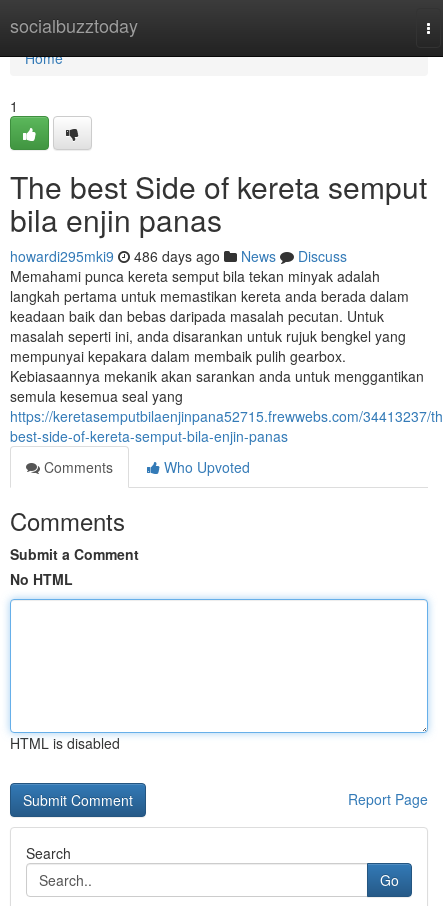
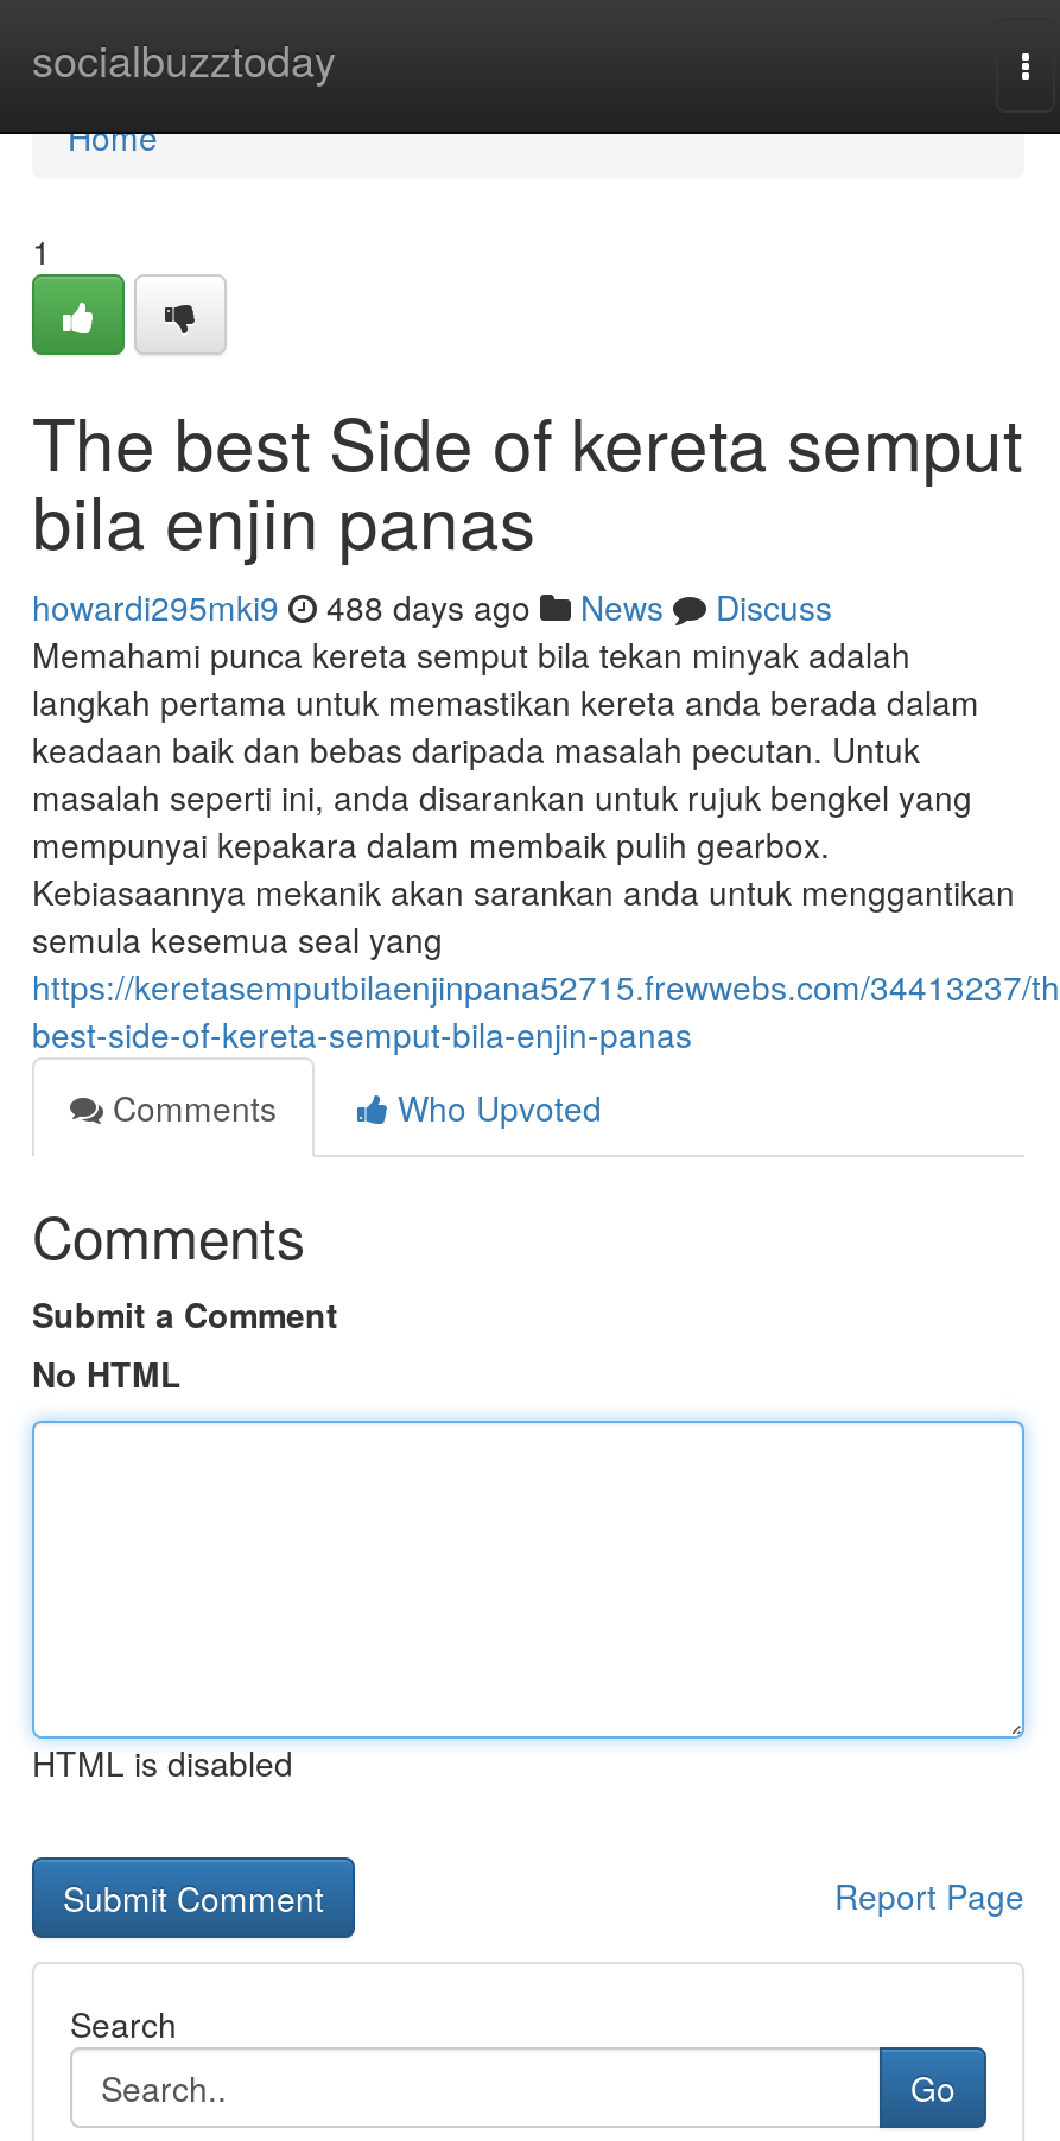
[10,246,347,266] howardi295mki9 486 days ago News Discuss -> [32,583,832,630] howardi295mki9 488 days ago News Discuss

